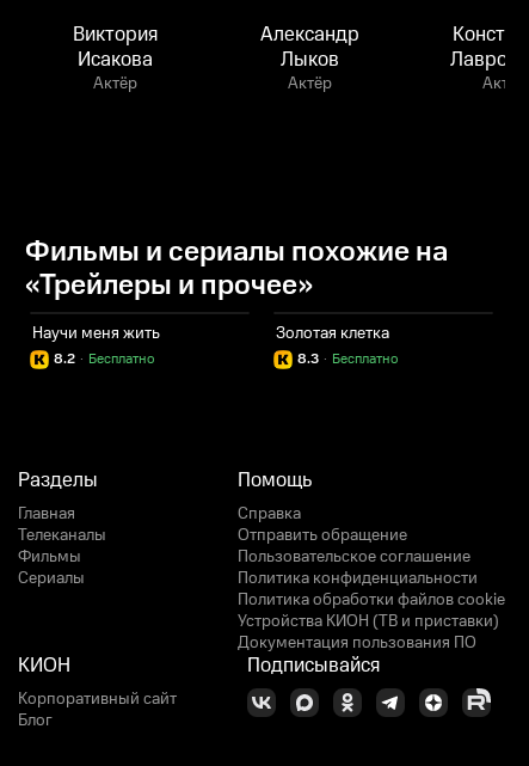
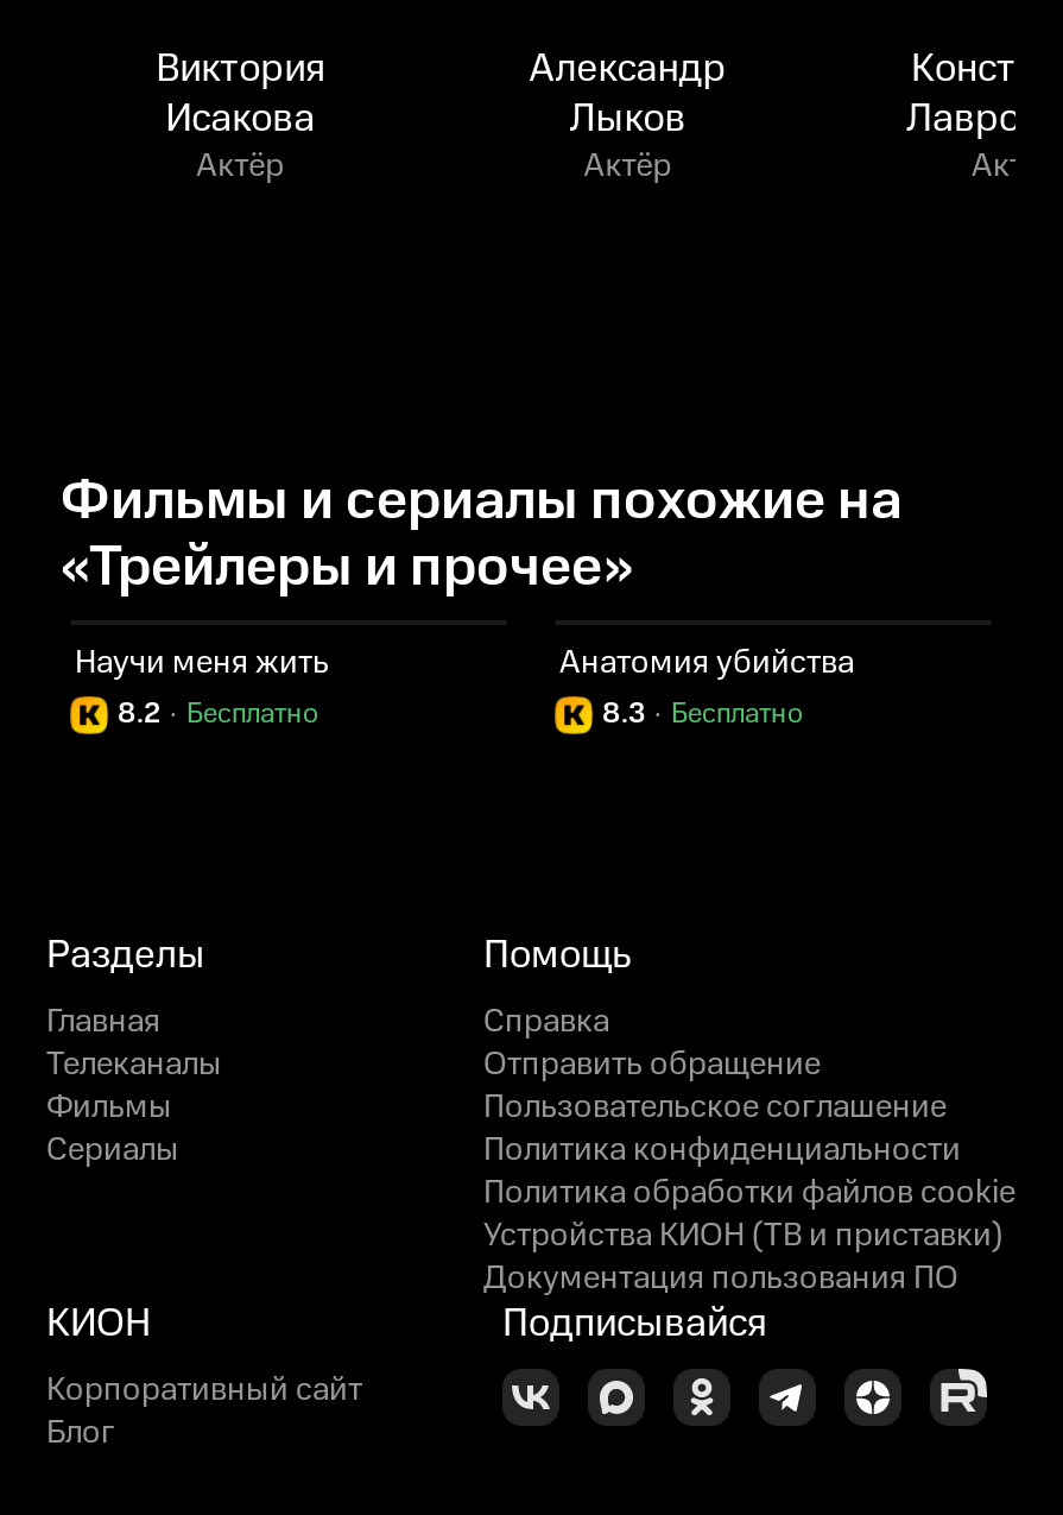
[276,322,389,346] Золотая клетка -> [559,640,854,687] Анатомия убийства

